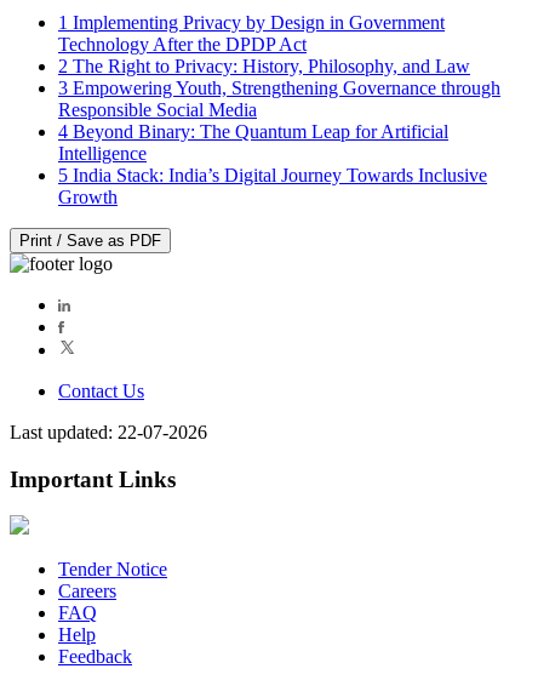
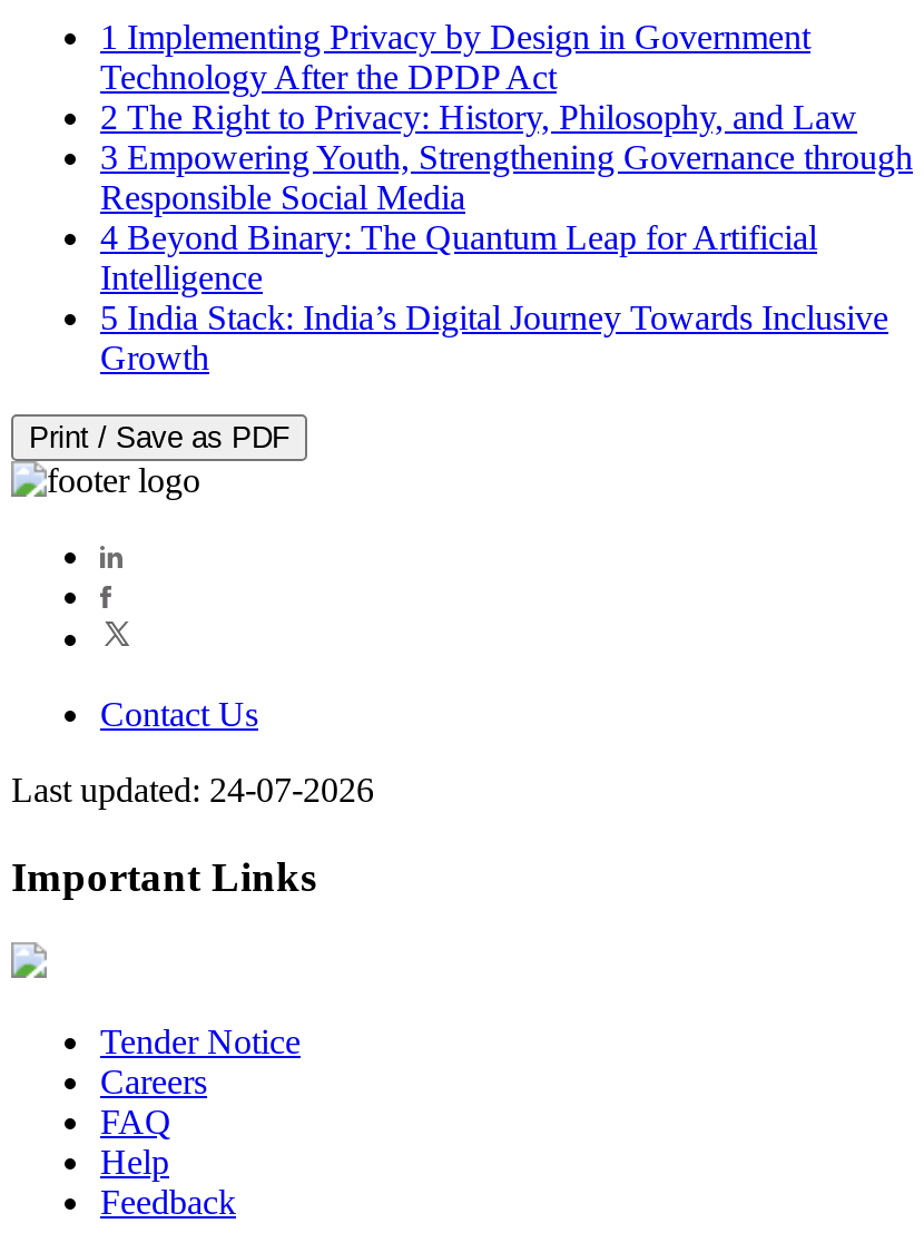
[10,422,207,442] Last updated: 22-07-2026 -> [11,771,374,809] Last updated: 24-07-2026

